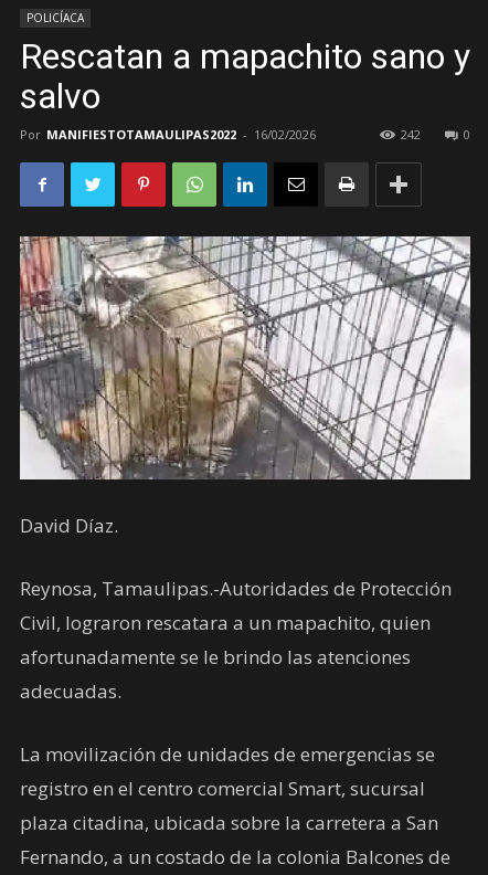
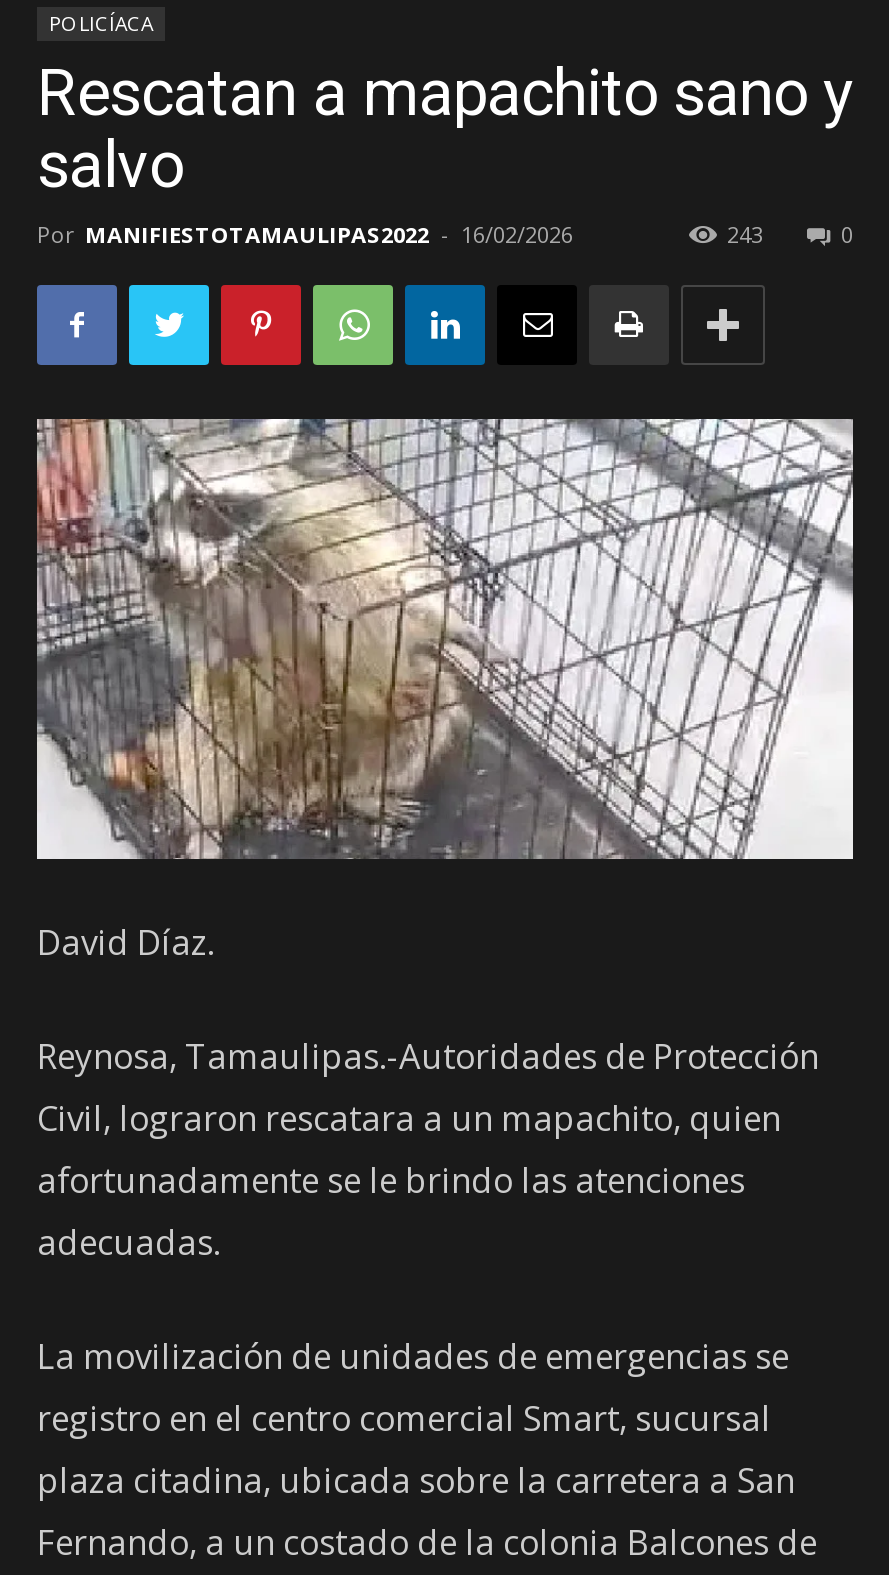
[401,126,421,143] 242 -> [727,220,763,250] 243

